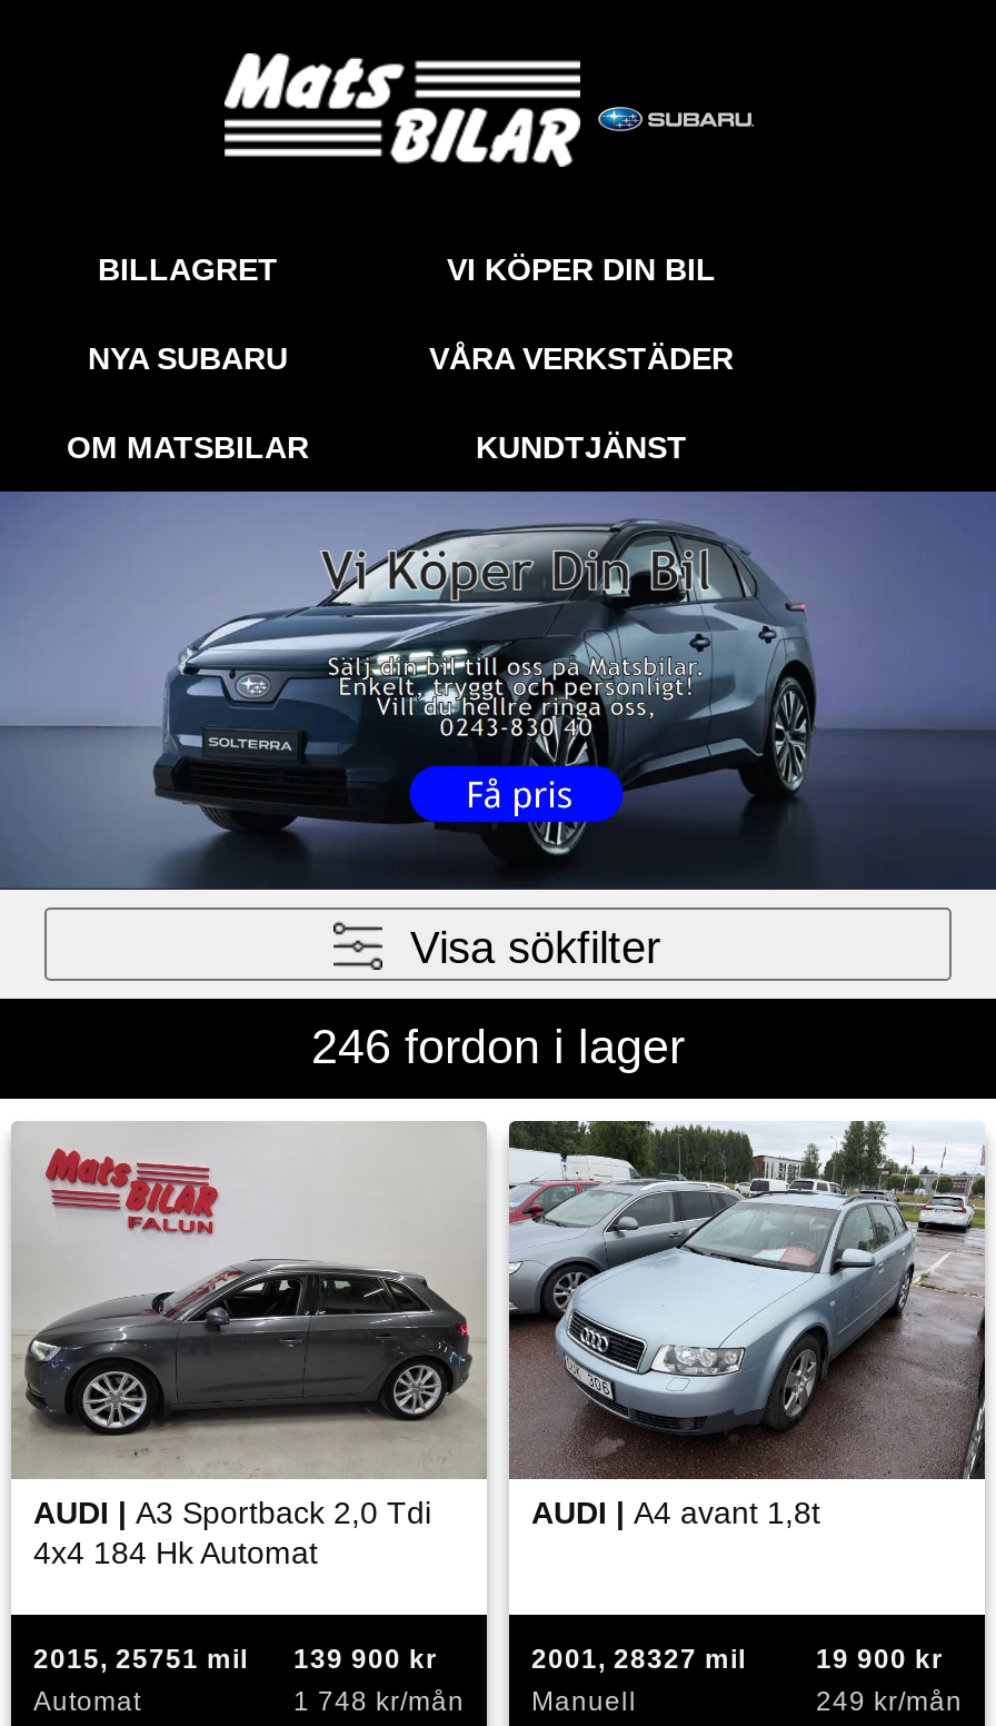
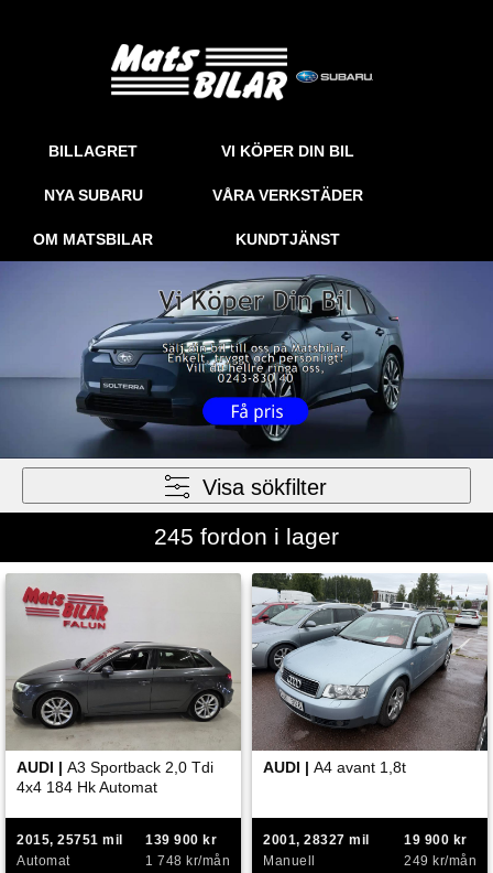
[311,1022,685,1075] 246 fordon i lager -> [154,524,339,550] 245 fordon i lager

